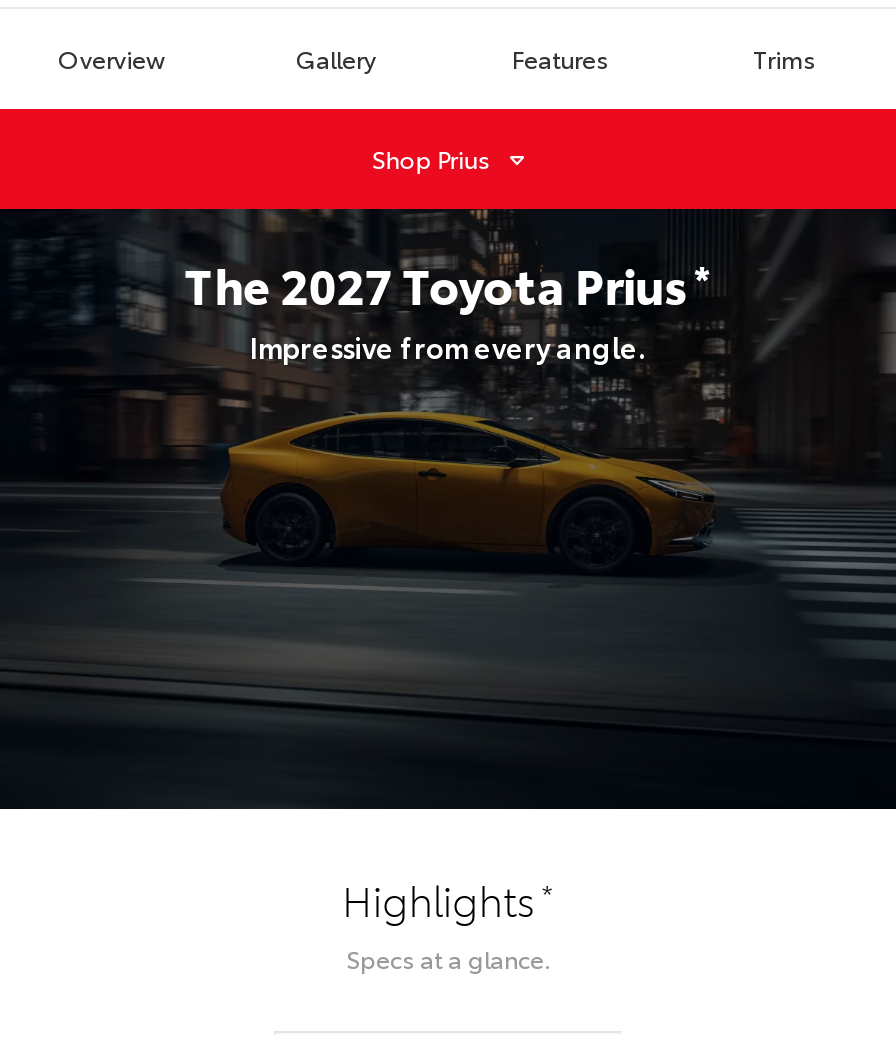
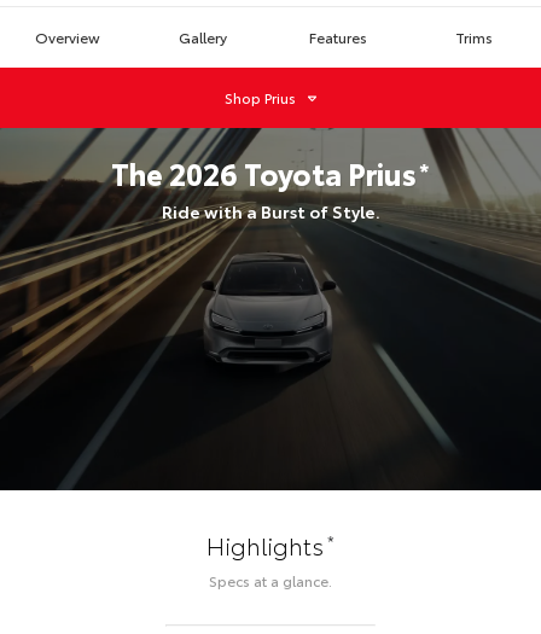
[6,207,890,727] [image] | The 2027 Toyota Prius * | Impressive from every angle. -> [4,127,537,441] [image] | The 2026 Toyota Prius * | Ride with a Burst of Style.

